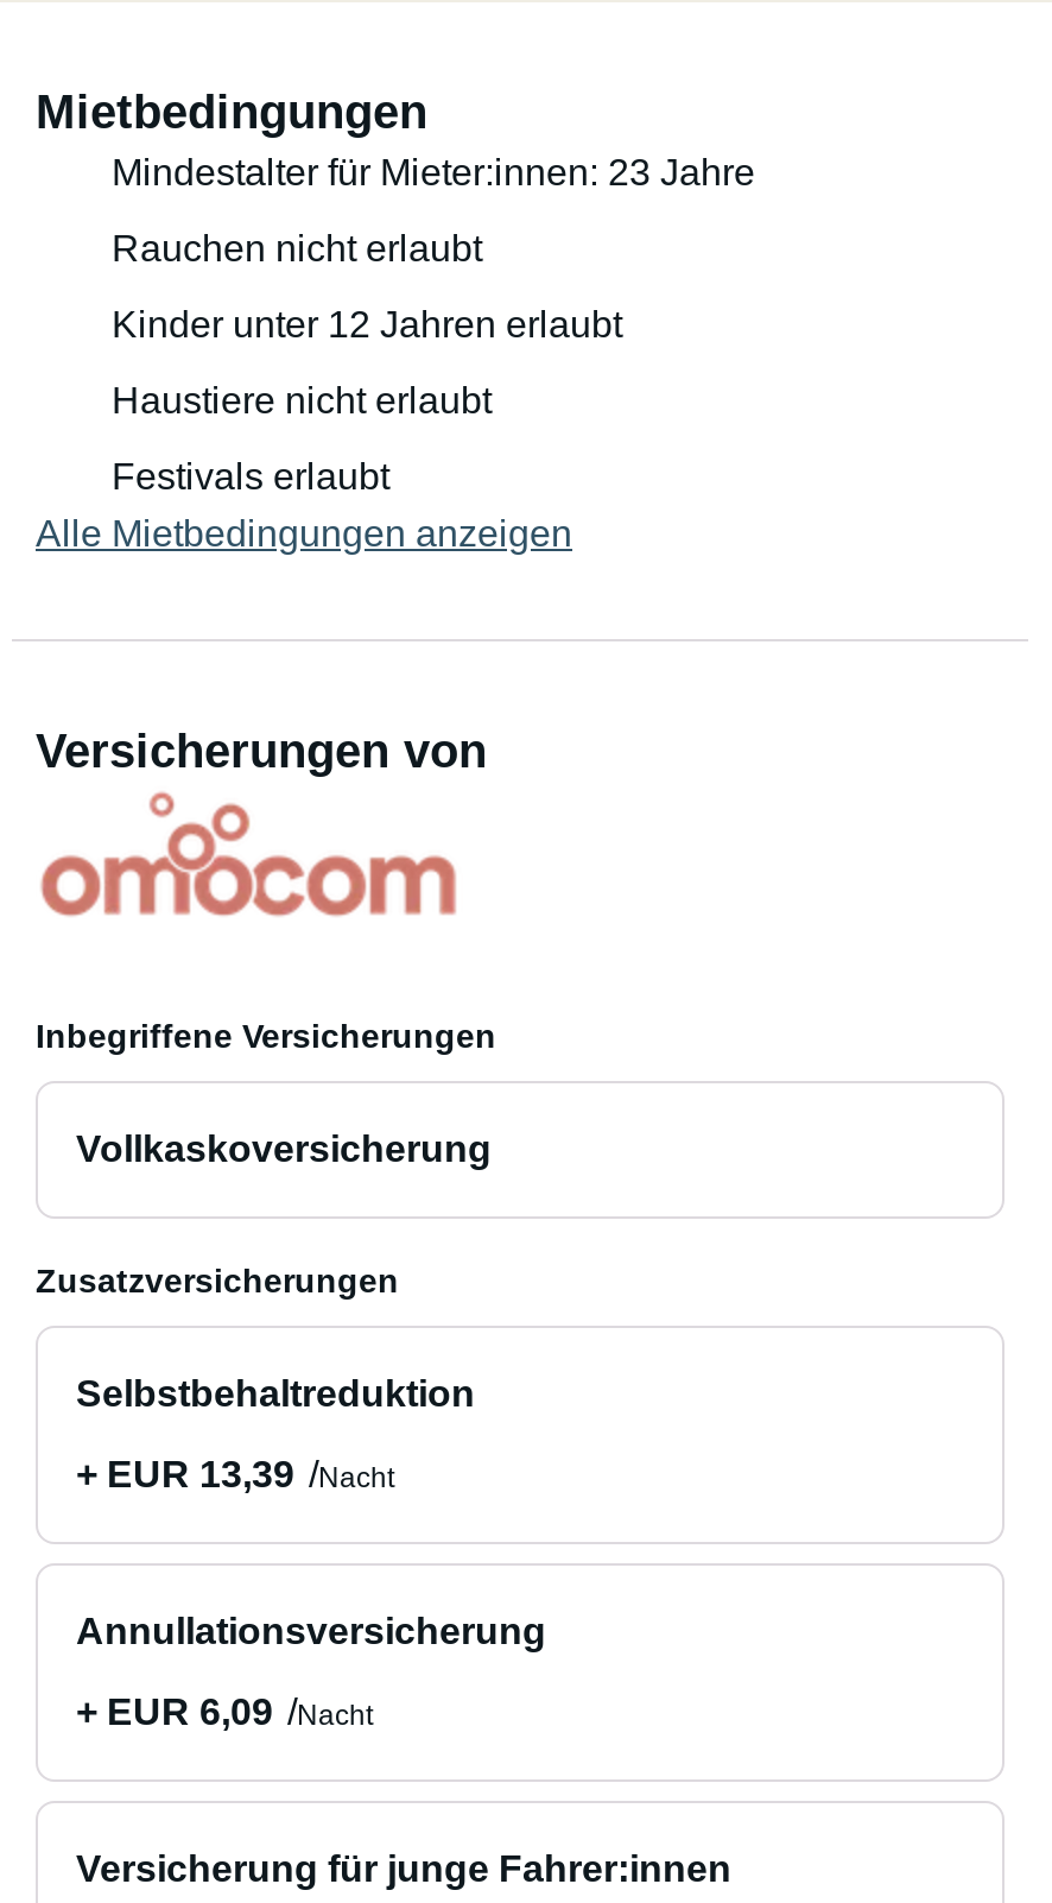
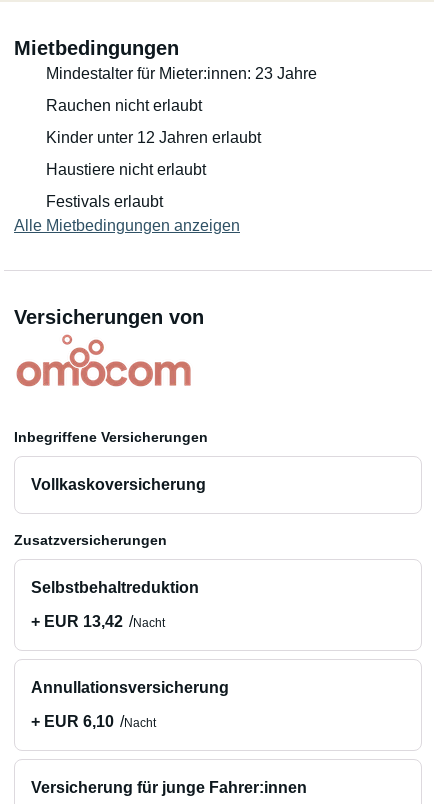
[76,1454,394,1494] + EUR 13,39 Nacht -> [31,613,165,630] + EUR 13,42 Nacht
[76,1692,373,1732] + EUR 6,09 Nacht -> [31,713,156,730] + EUR 6,10 Nacht

